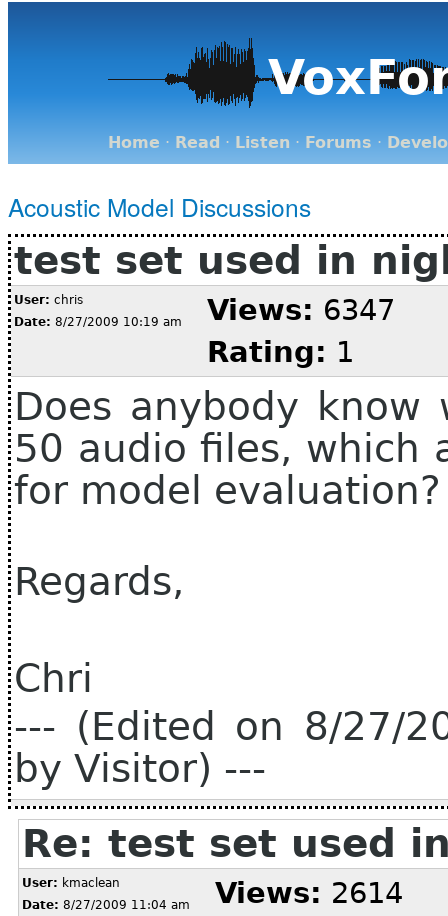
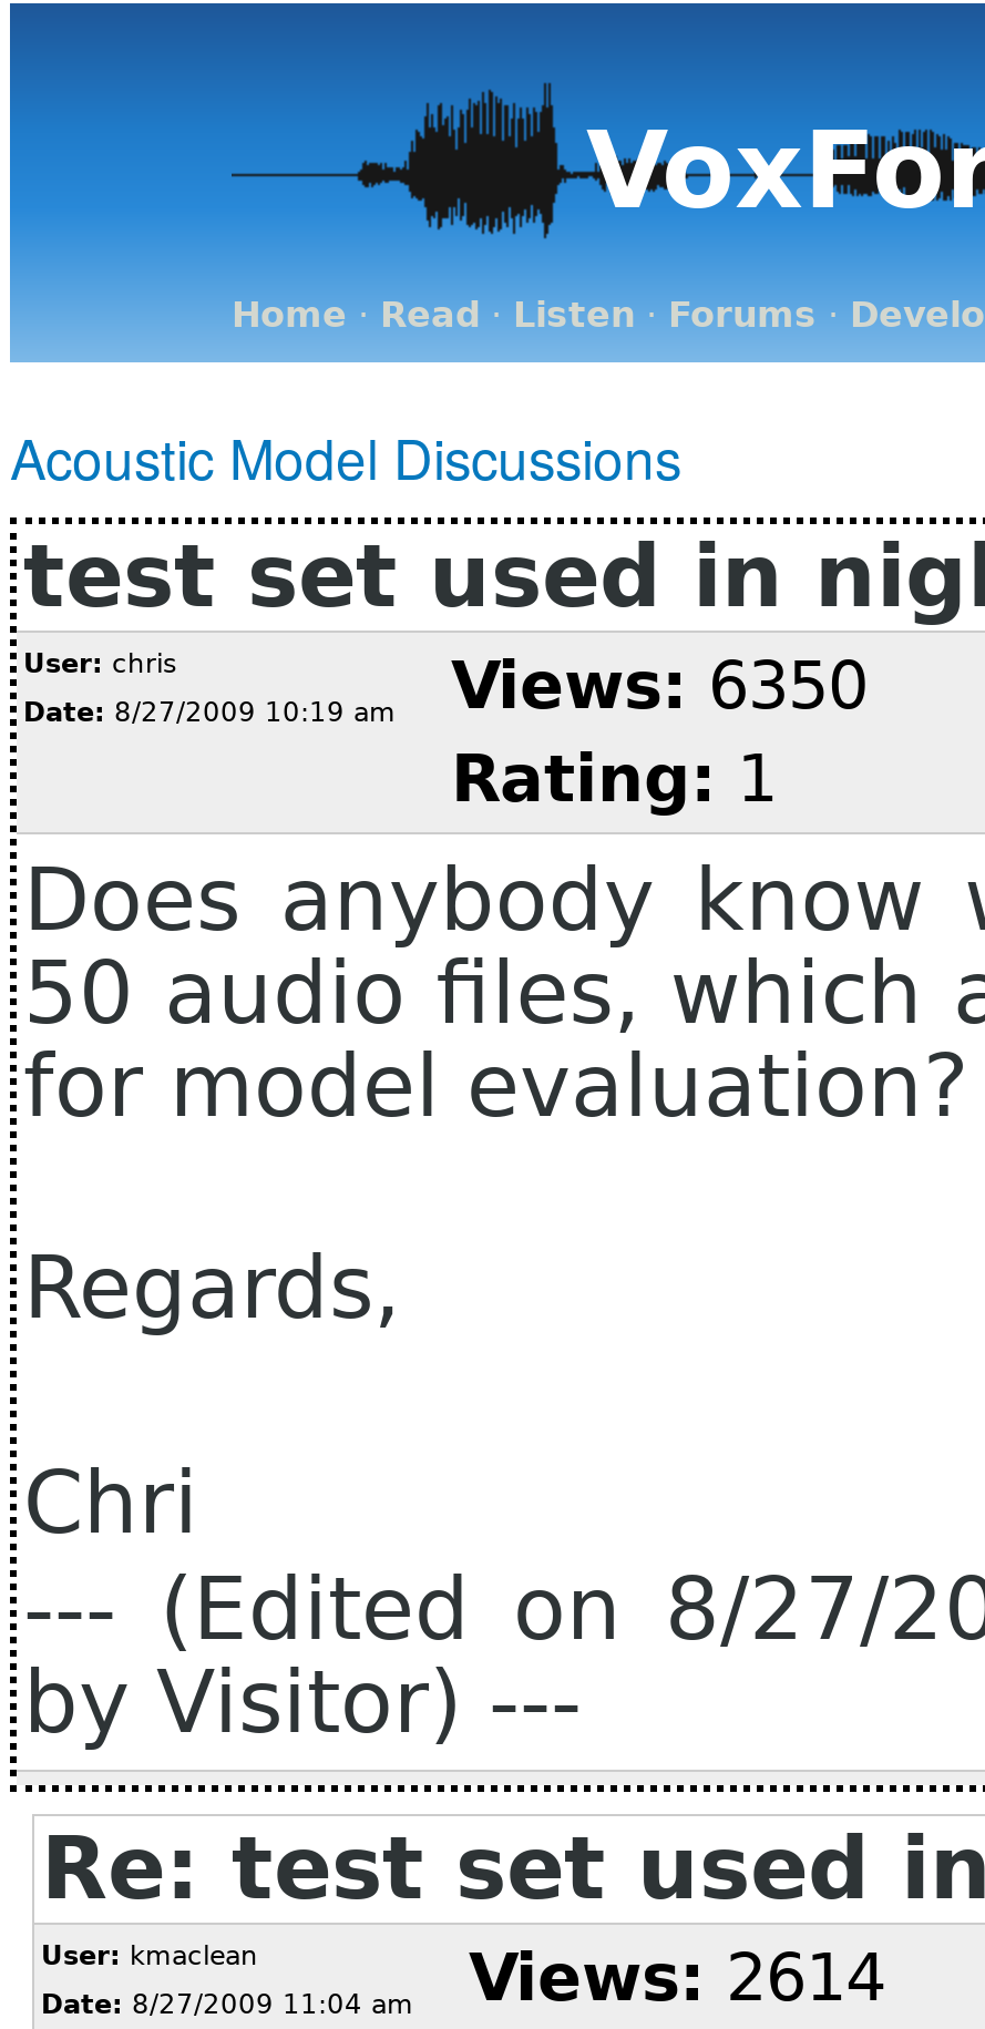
[14,293,395,329] Date: 8/27/2009 10:19 am Views: 6347 -> [23,648,868,728] Date: 8/27/2009 10:19 am Views: 6350

